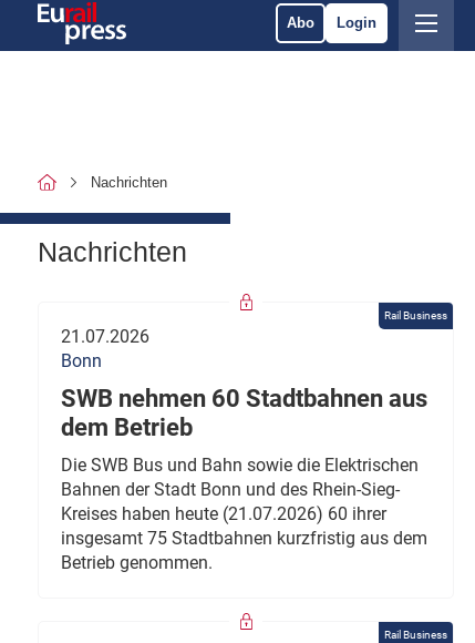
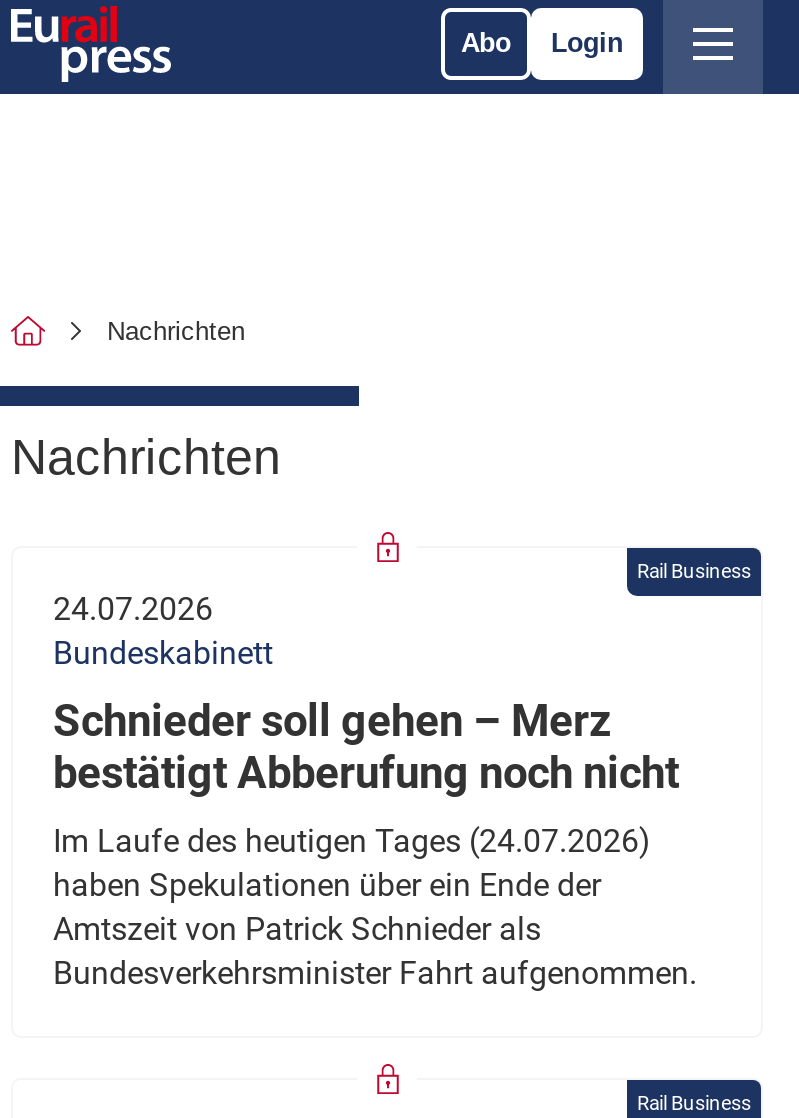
[61,326,149,372] 21.07.2026 | Bonn -> [53,590,273,672] 24.07.2026 | Bundeskabinett
[61,385,427,441] SWB nehmen 60 Stadtbahnen aus | dem Betrieb -> [53,696,679,798] Schnieder soll gehen – Merz | bestätigt Abberufung noch nicht
[61,455,427,573] Die SWB Bus und Bahn sowie die Elektrischen | Bahnen der Stadt Bonn und des Rhein-Sieg- | Kreises haben heute (21.07.2026) 60 ihrer | insgesamt 75 Stadtbahnen kurzfristig aus dem | Betrieb genommen. -> [53,822,697,992] Im Laufe des heutigen Tages (24.07.2026) | haben Spekulationen über ein Ende der | Amtszeit von Patrick Schnieder als | Bundesverkehrsminister Fahrt aufgenommen.

